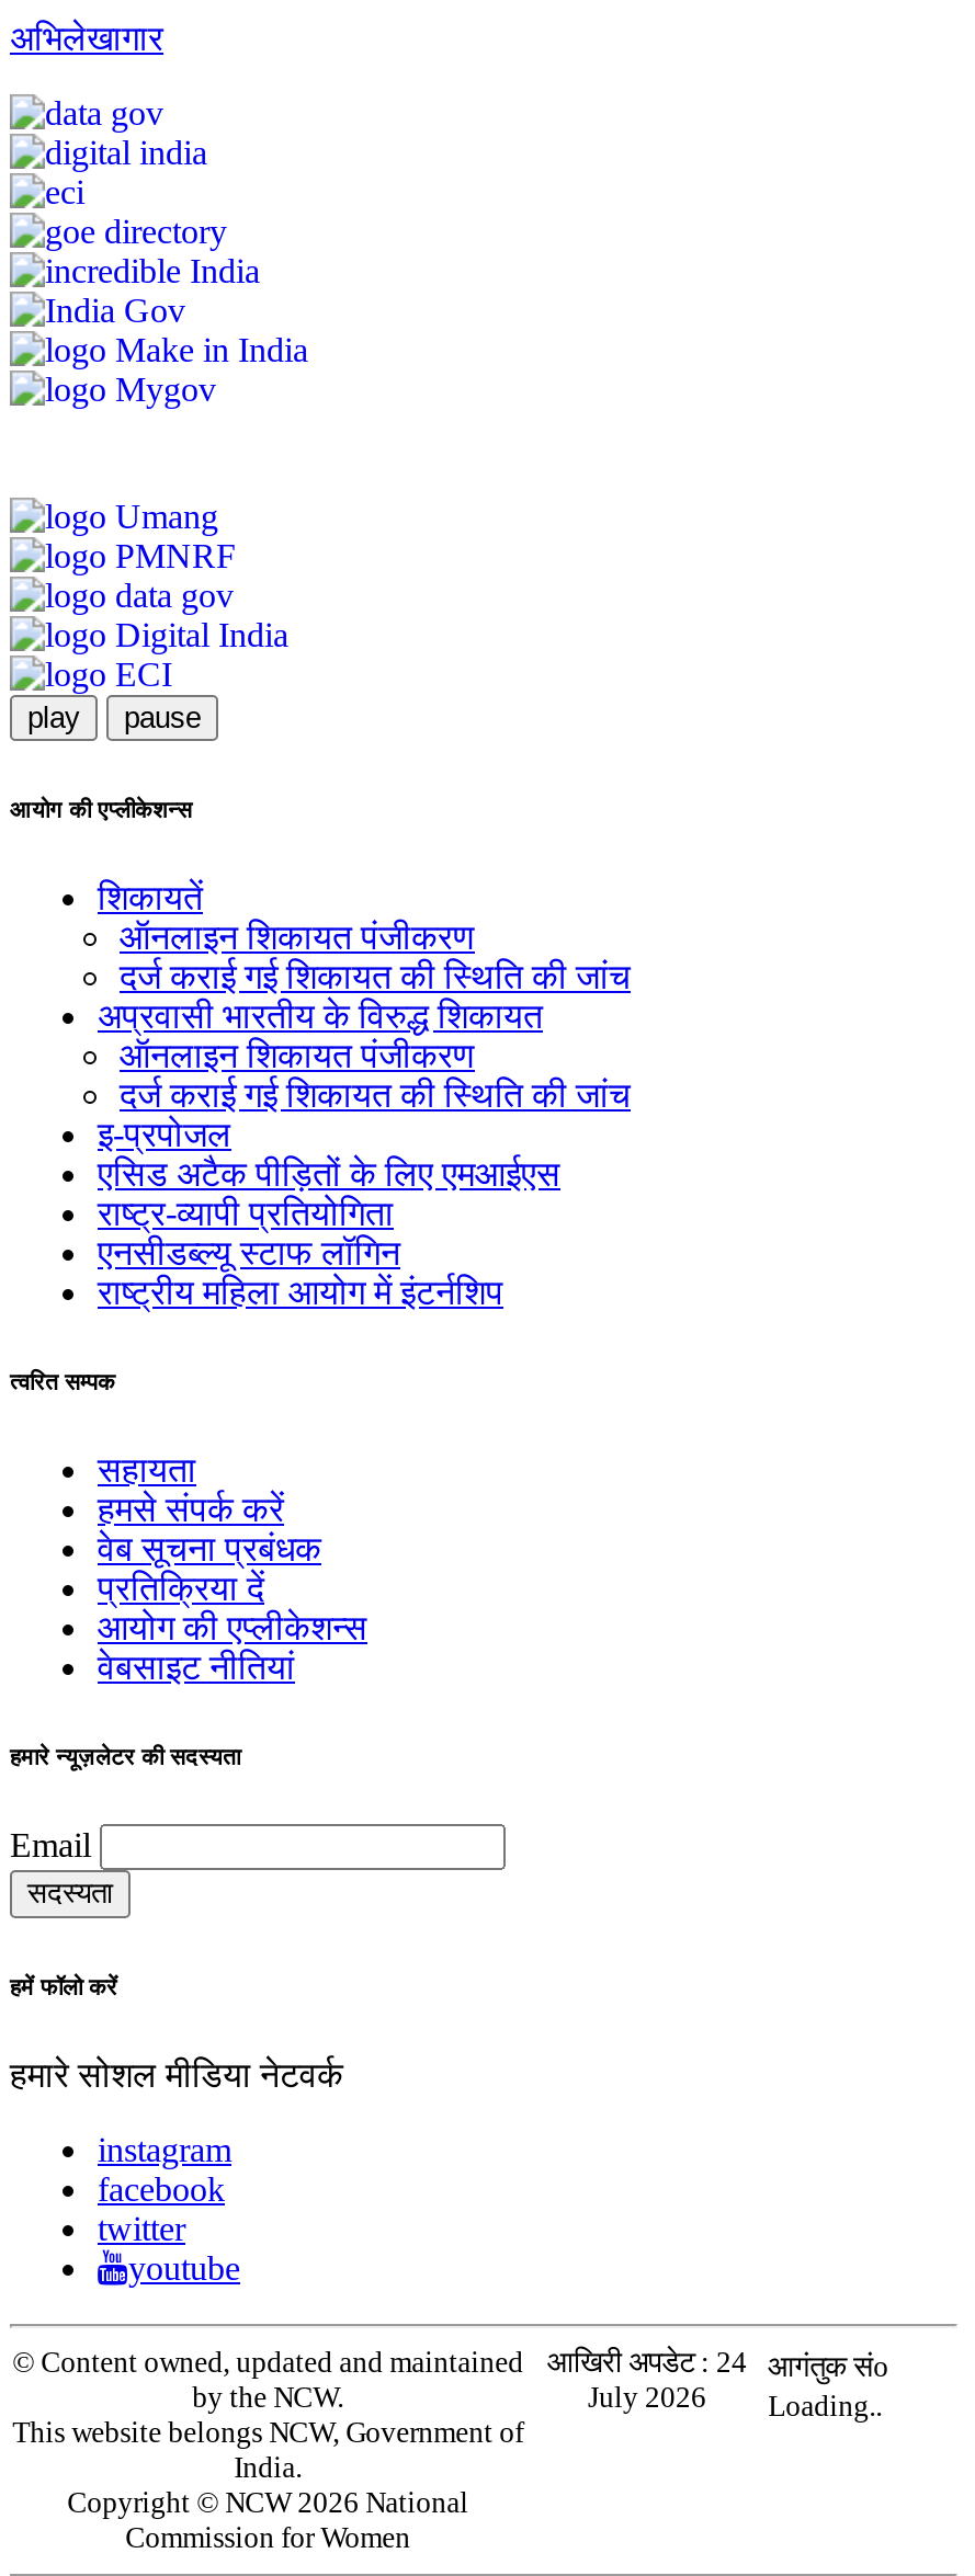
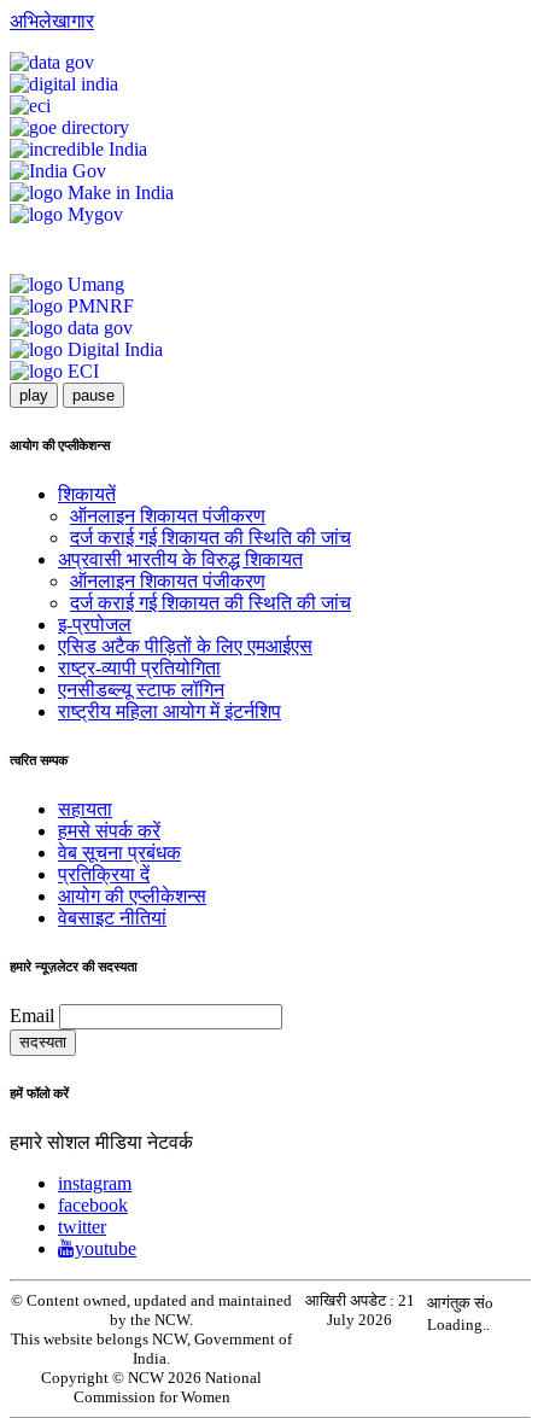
[547,2347,747,2380] आखिरी अपडेट : 24 -> [305,1292,415,1310] आखिरी अपडेट : 21

